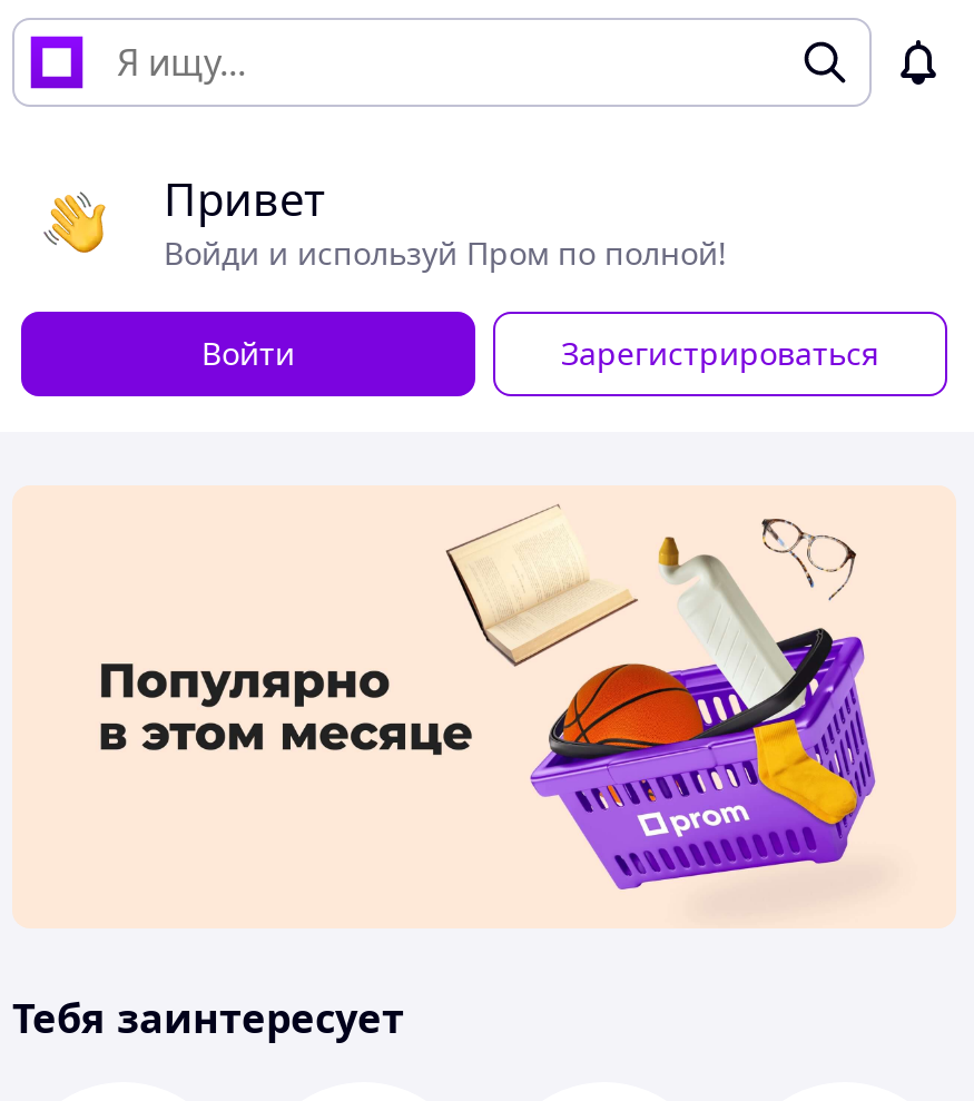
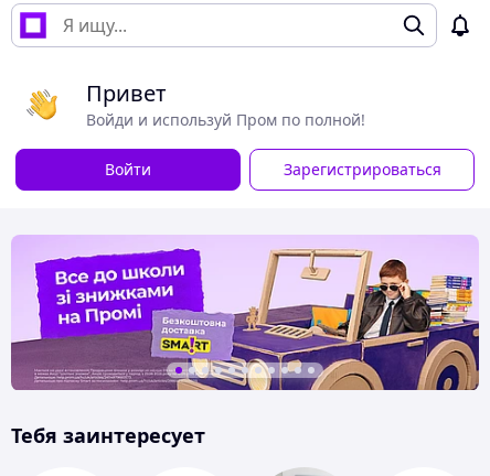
[14,488,954,926] [image] -> [10,235,480,391] [image]

